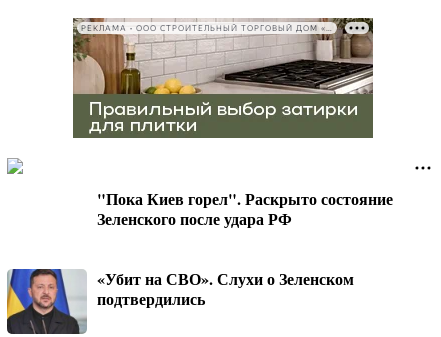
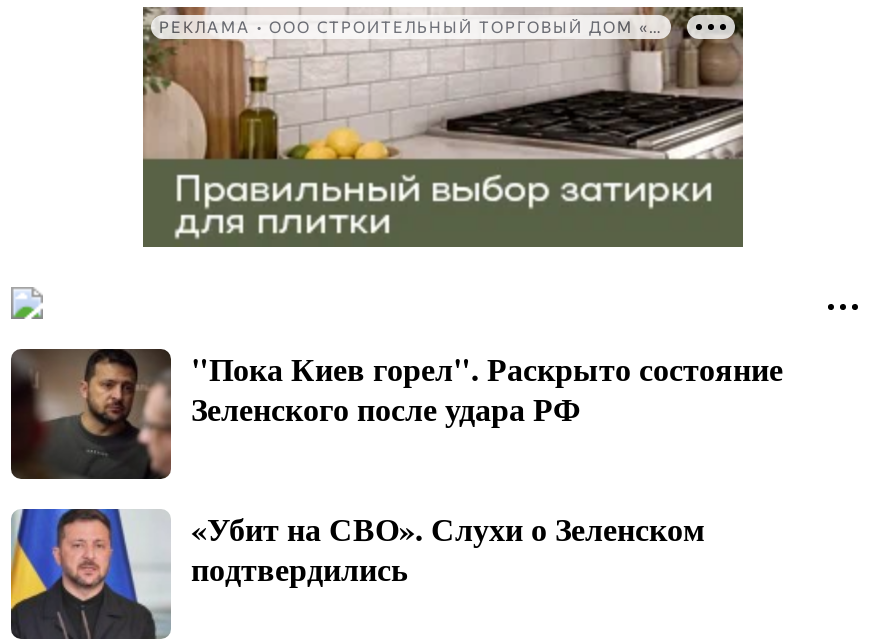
none -> [9,347,173,481] [image]

